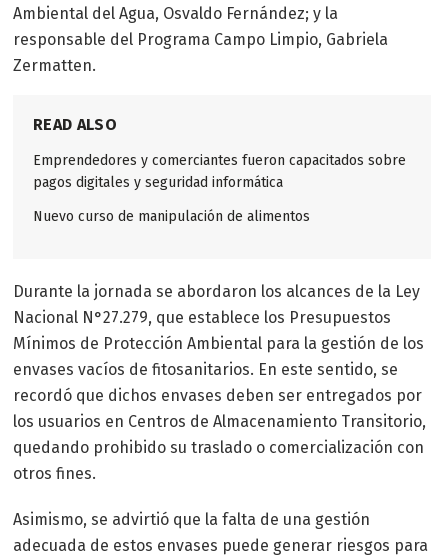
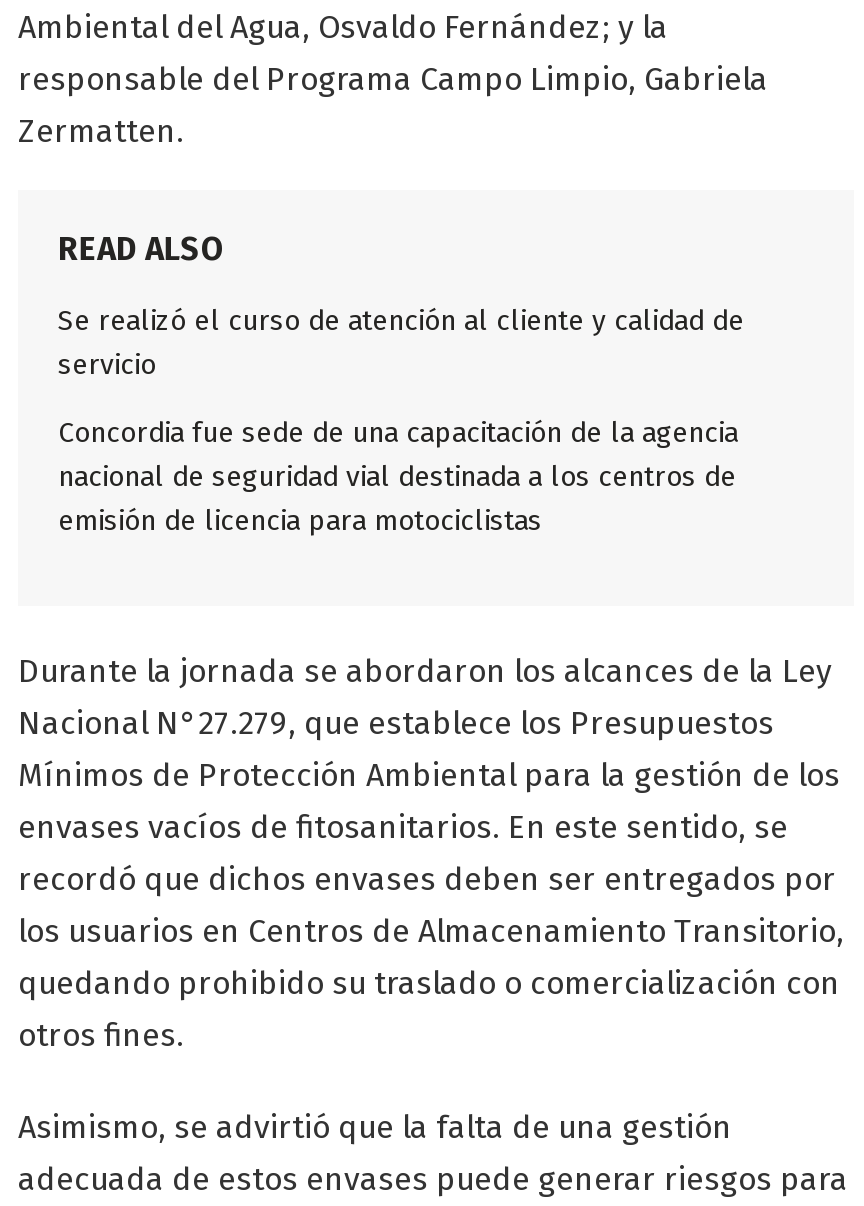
[33,152,406,191] Emprendedores y comerciantes fueron capacitados sobre | pagos digitales y seguridad informática -> [58,305,744,383] Se realizó el curso de atención al cliente y calidad de | servicio
[33,208,310,225] Nuevo curso de manipulación de alimentos -> [58,417,738,539] Concordia fue sede de una capacitación de la agencia | nacional de seguridad vial destinada a los centros de | emisión de licencia para motociclistas

